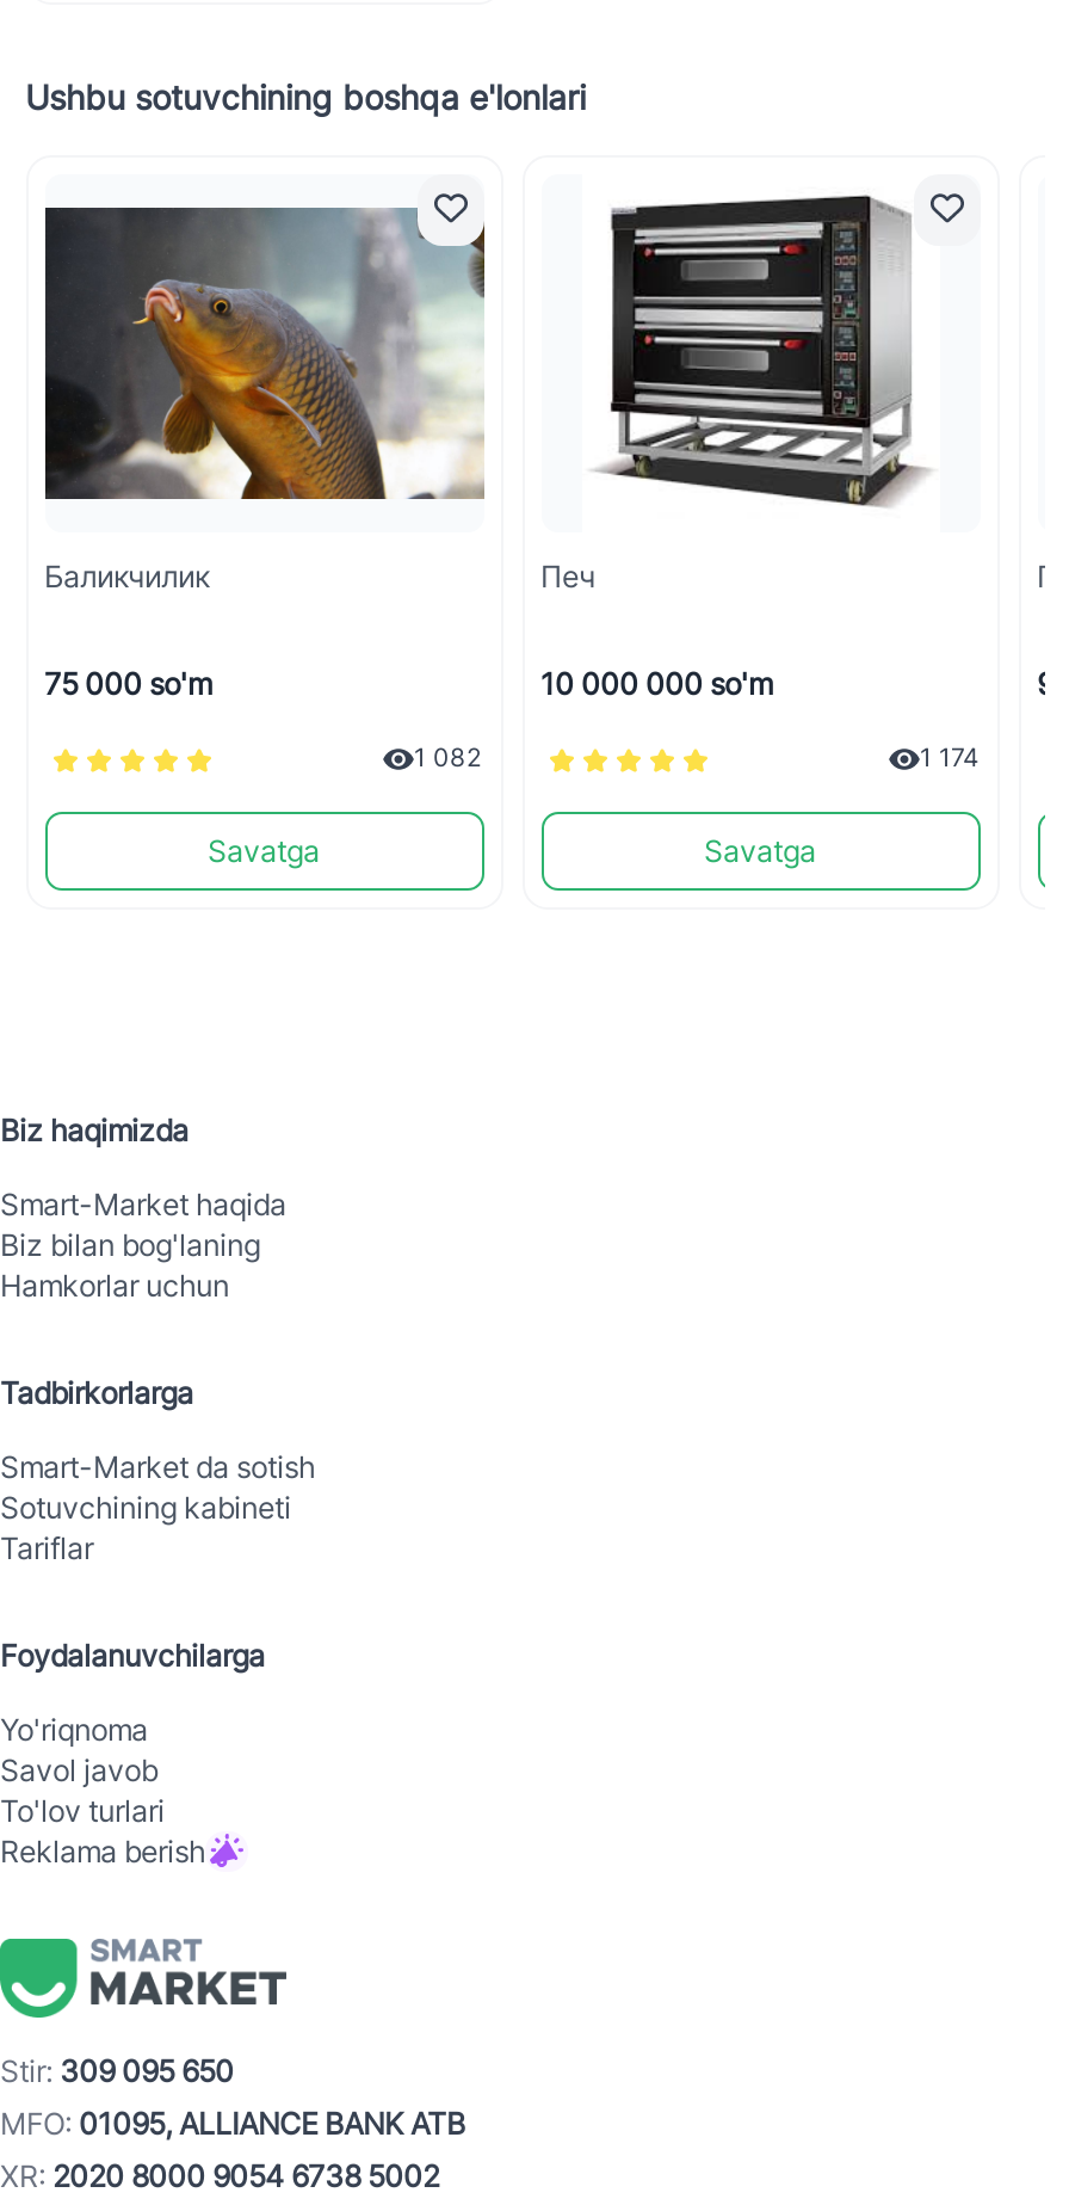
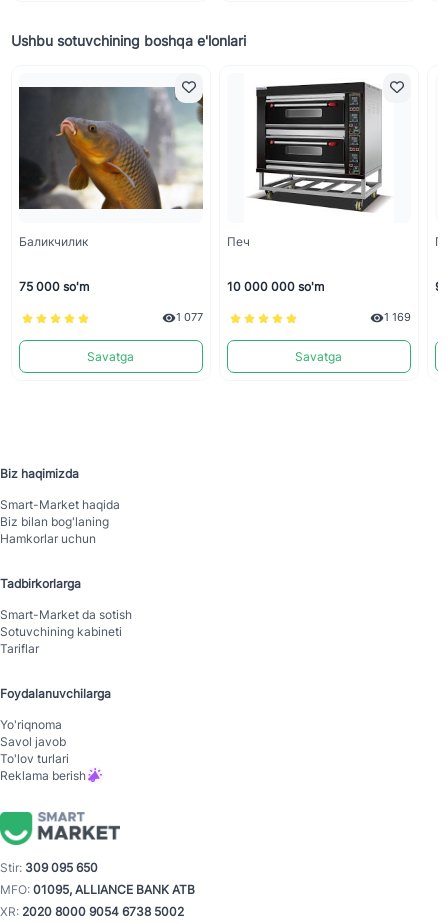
[414,743,483,774] 1 082 -> [175,311,202,324] 1 077
[920,743,980,774] 1 174 -> [383,311,410,324] 1 169

